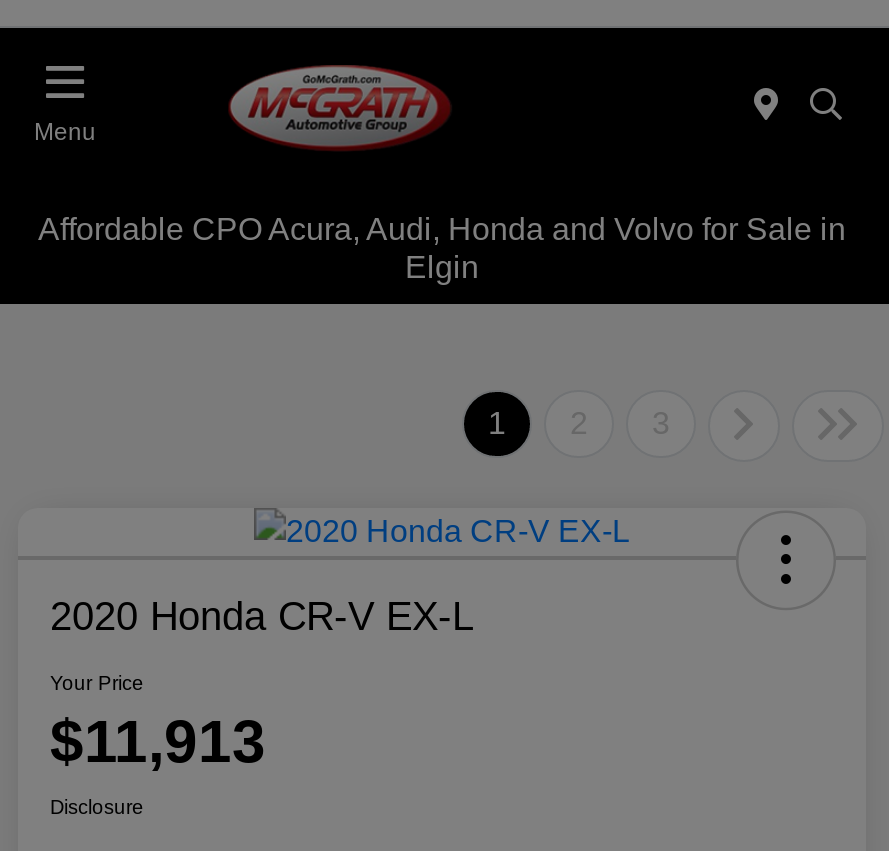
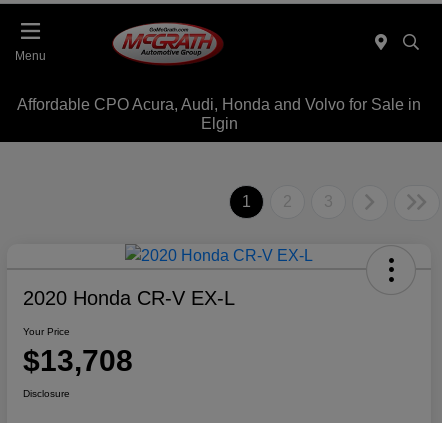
[50,708,266,774] $11,913 -> [23,344,133,377] $13,708

